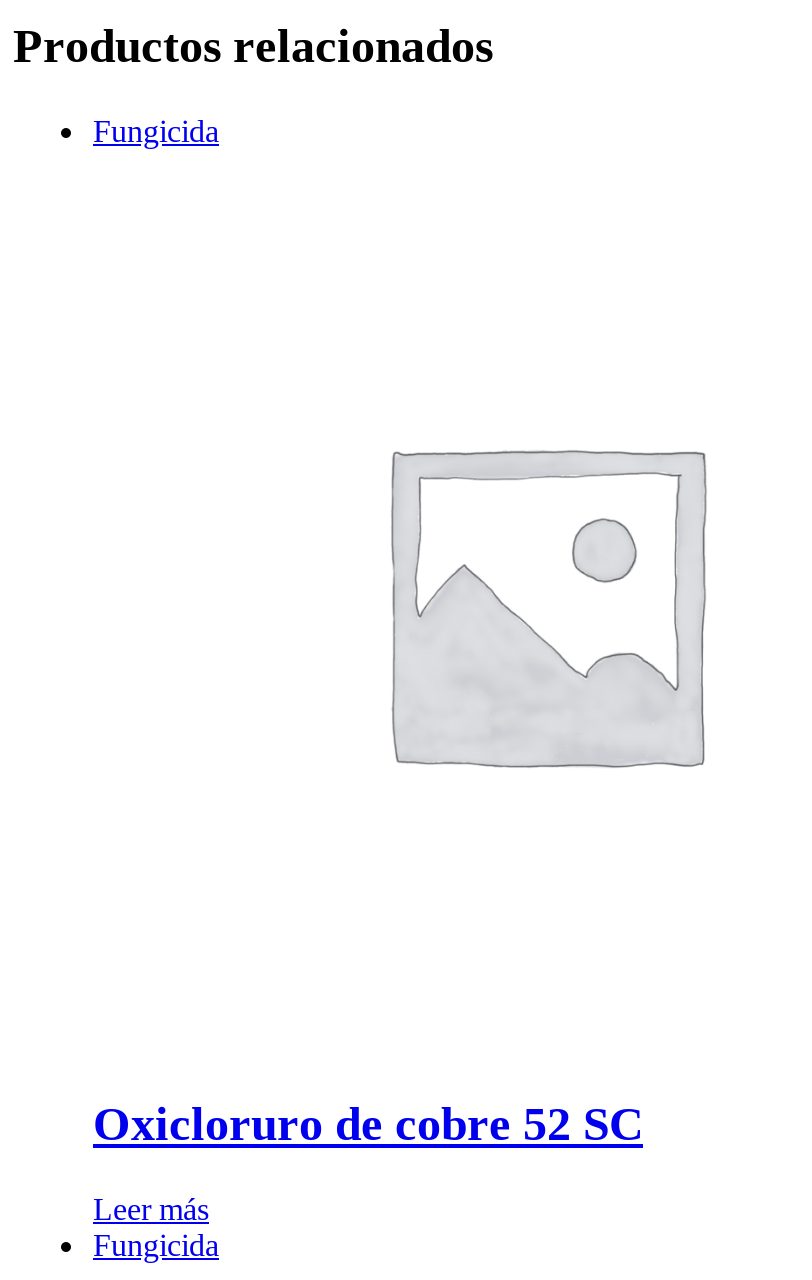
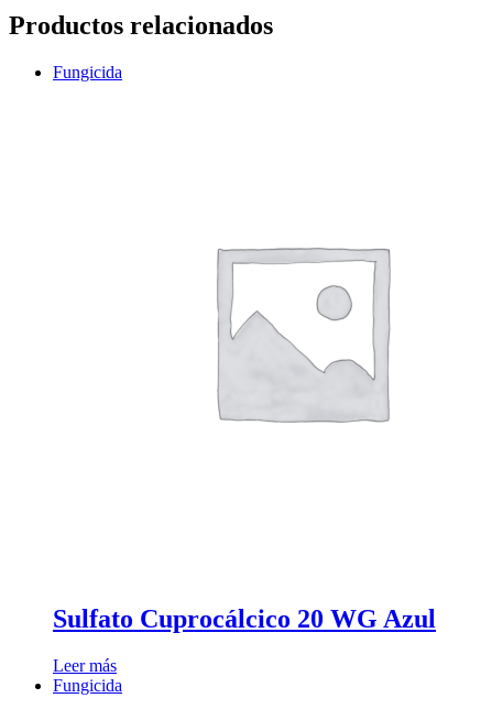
[93,1097,643,1149] Oxicloruro de cobre 52 SC -> [53,604,436,633] Sulfato Cuprocálcico 20 WG Azul

